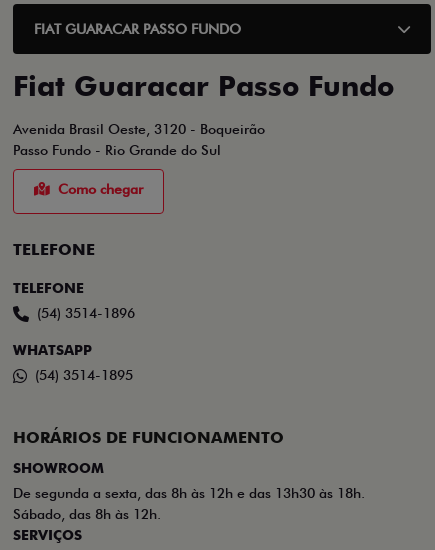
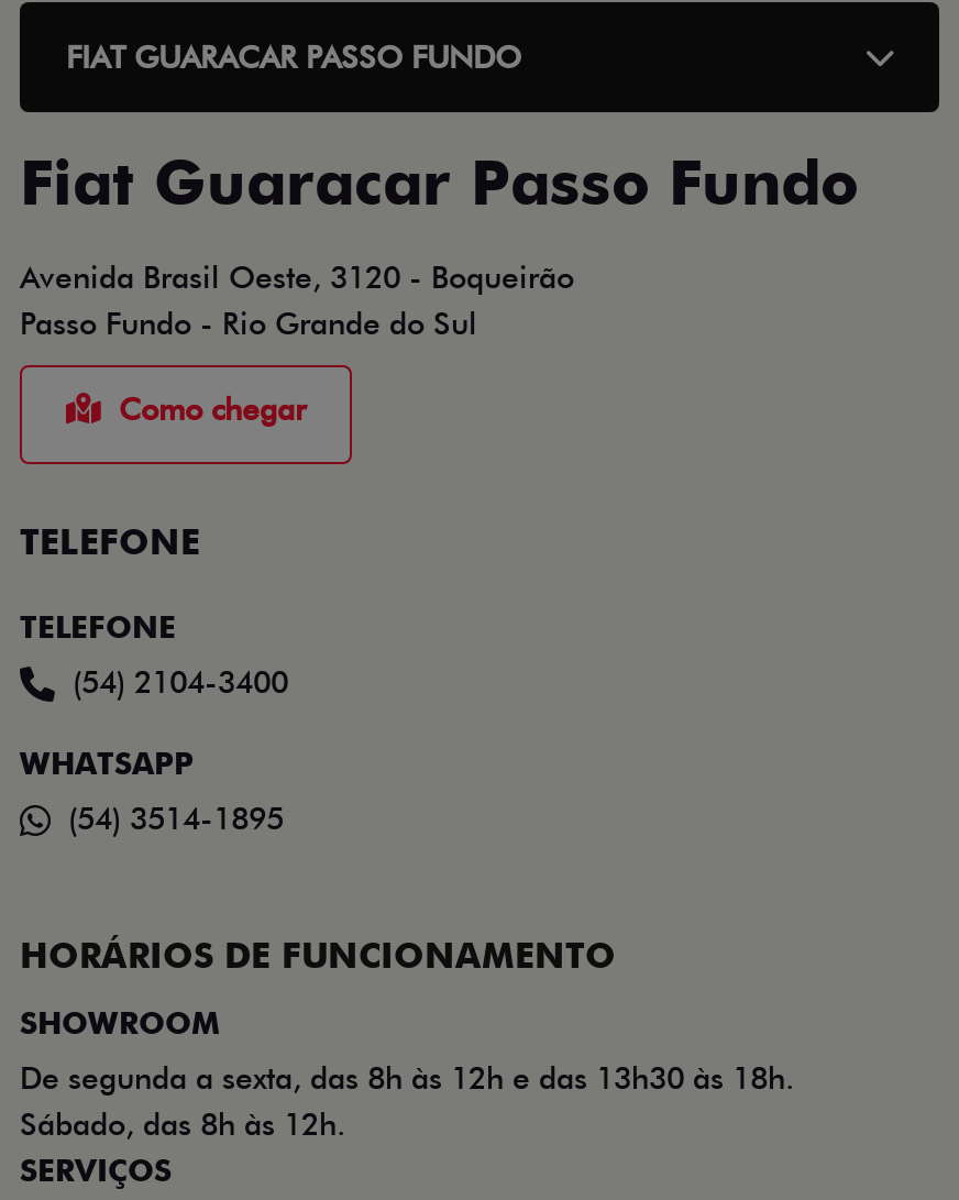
[37,305,135,321] (54) 3514-1896 -> [73,665,288,700] (54) 2104-3400

